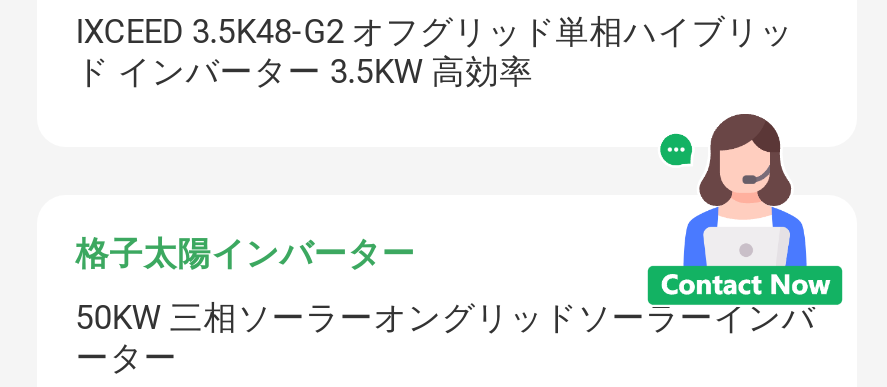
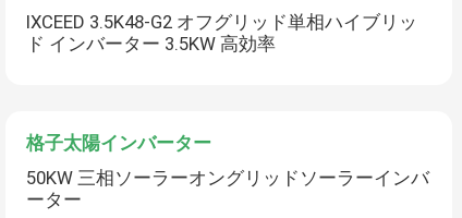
[645,111,845,307] [image] -> none

